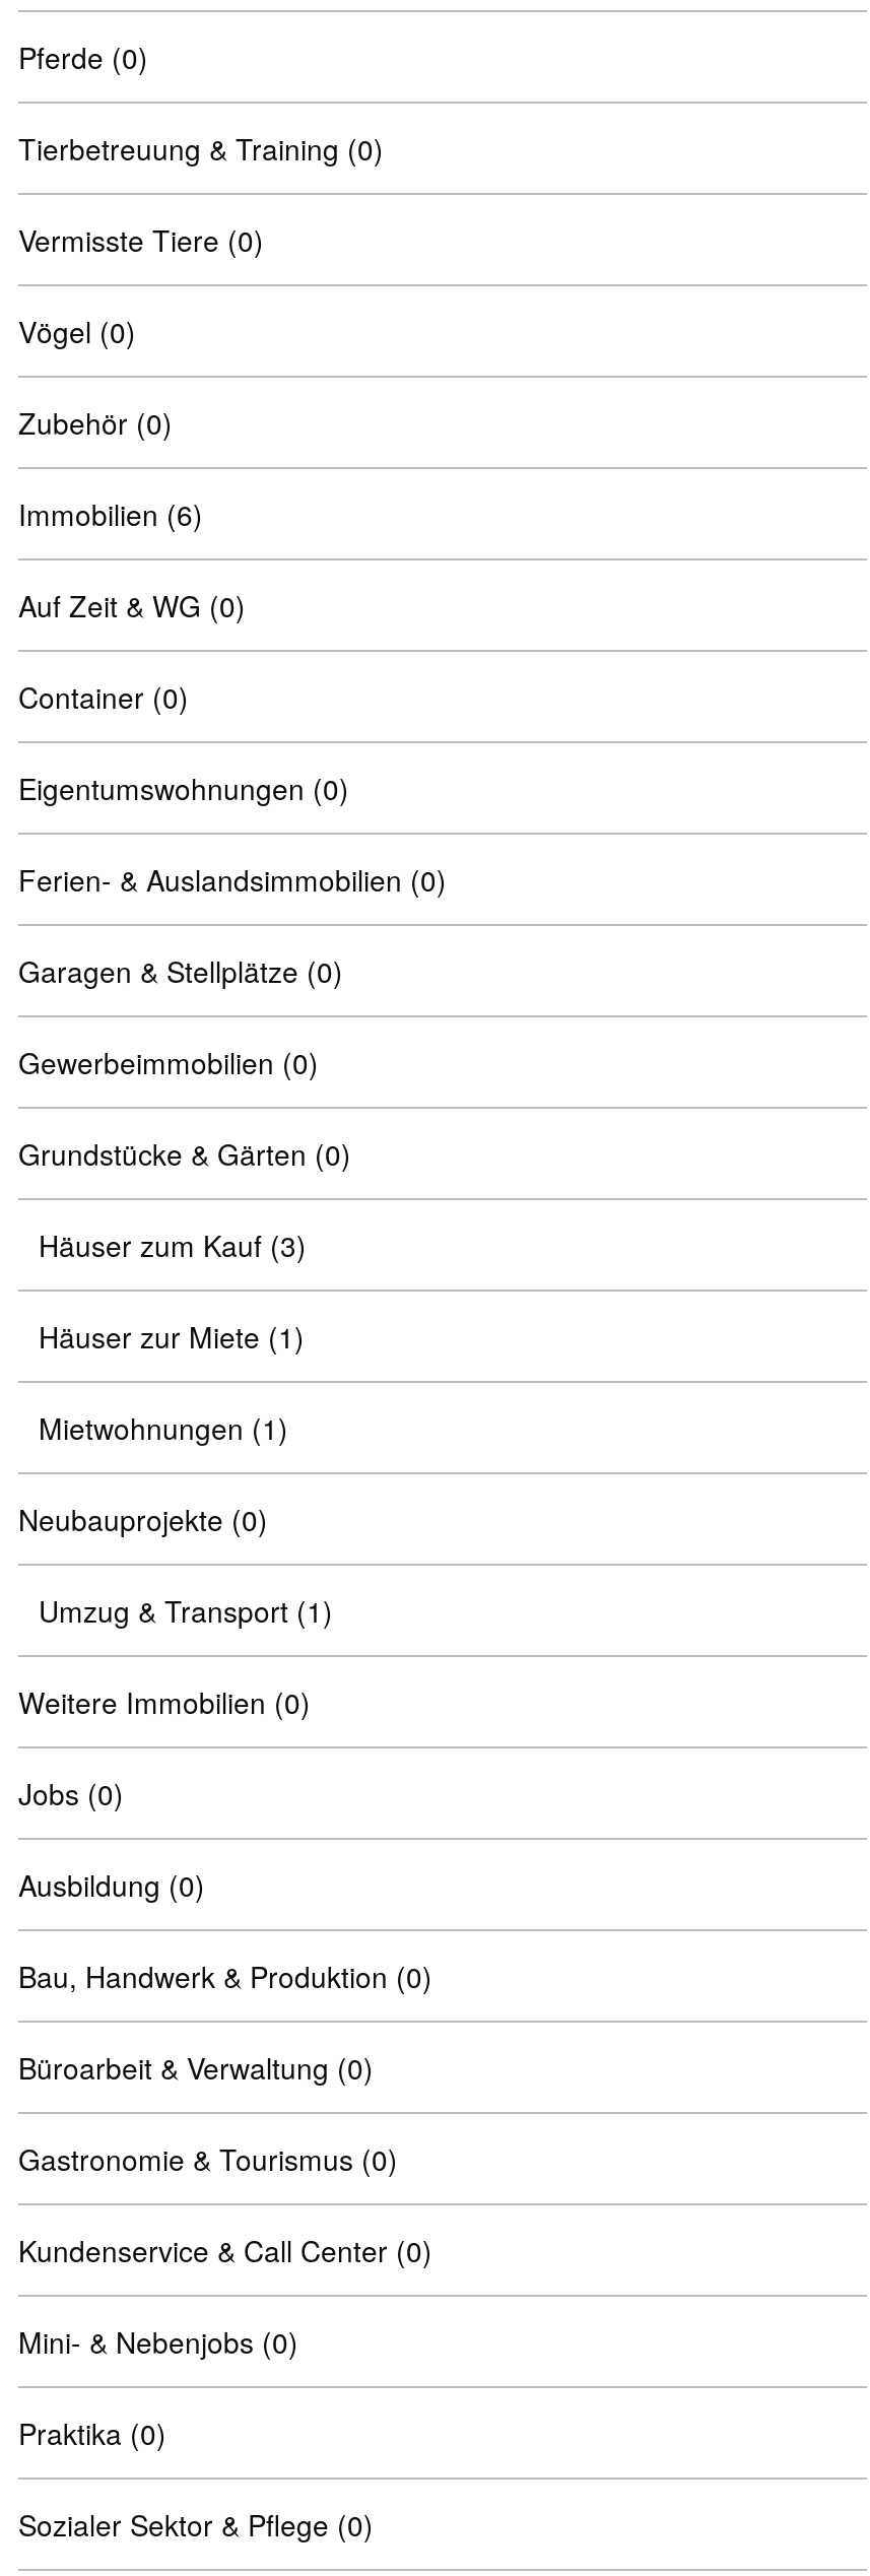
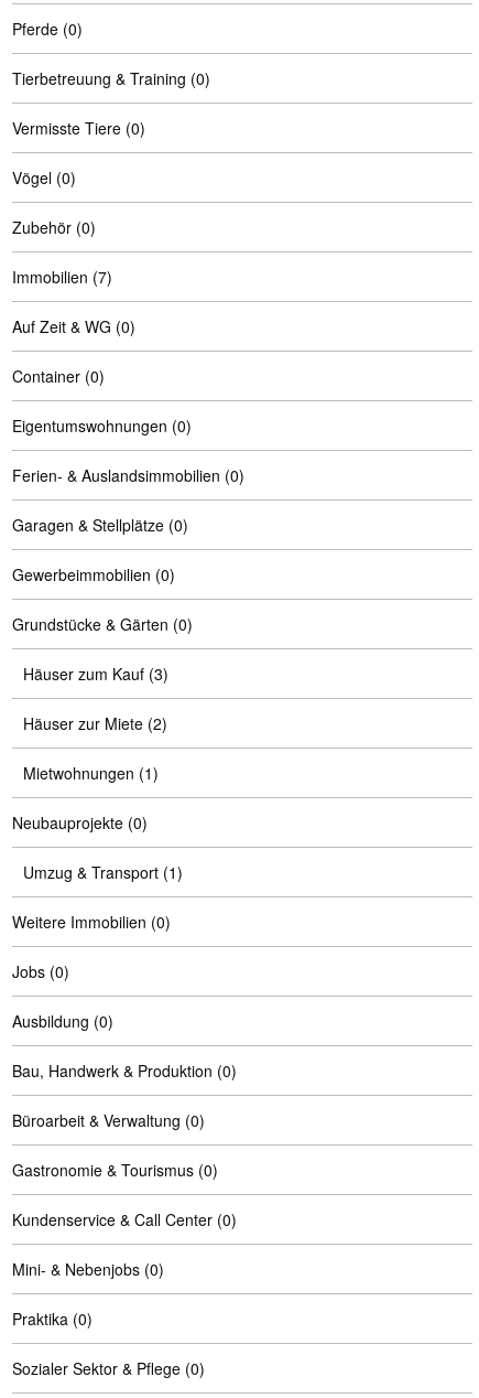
[18,493,203,534] Immobilien (6) -> [12,266,112,288] Immobilien (7)
[39,1316,305,1357] Häuser zur Miete (1) -> [23,712,167,734] Häuser zur Miete (2)

